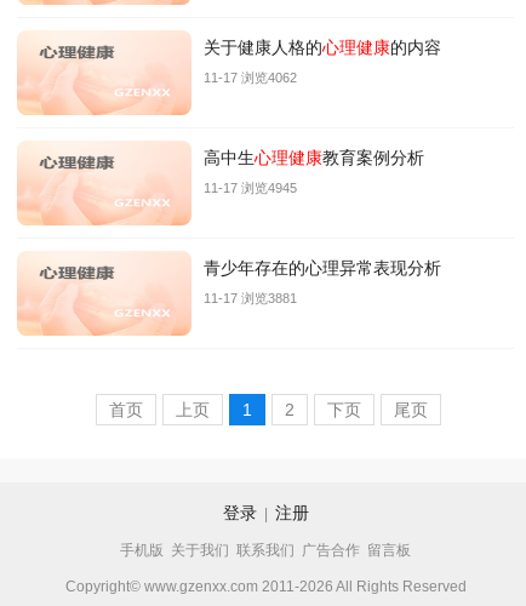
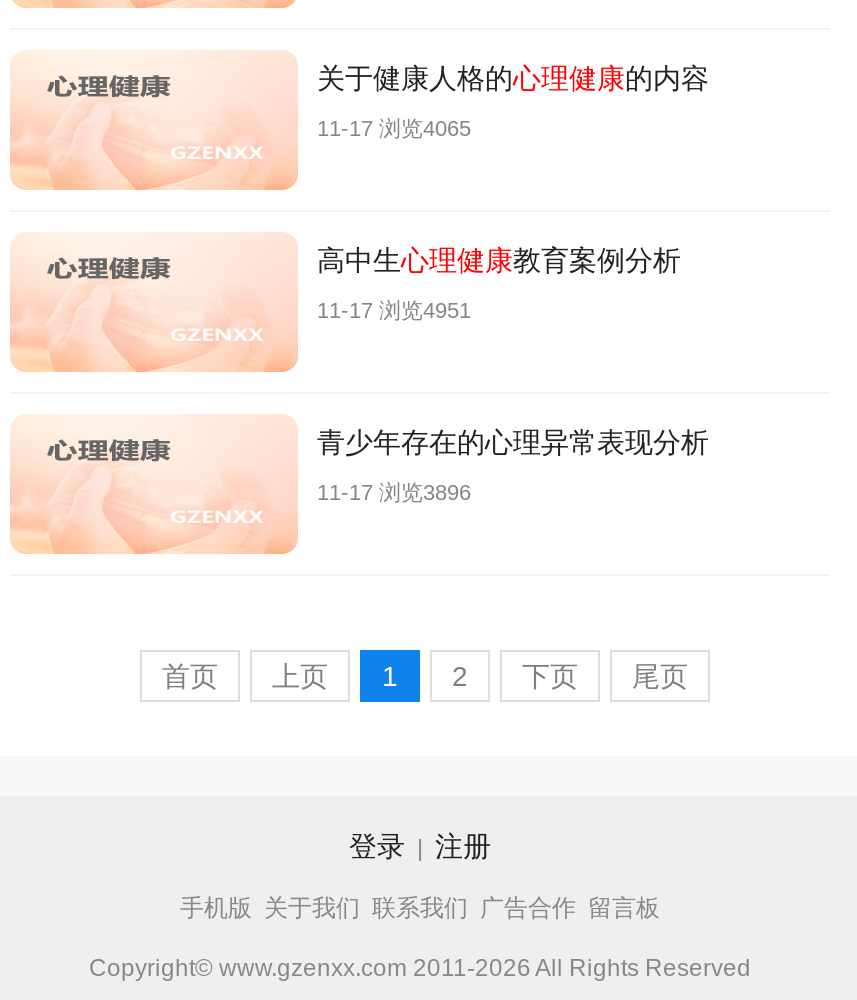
[203,70,296,85] 11-17 浏览4062 -> [317,116,471,140] 11-17 浏览4065
[203,181,296,195] 11-17 浏览4945 -> [317,298,471,322] 11-17 浏览4951
[203,291,296,305] 11-17 浏览3881 -> [317,480,471,504] 11-17 浏览3896

